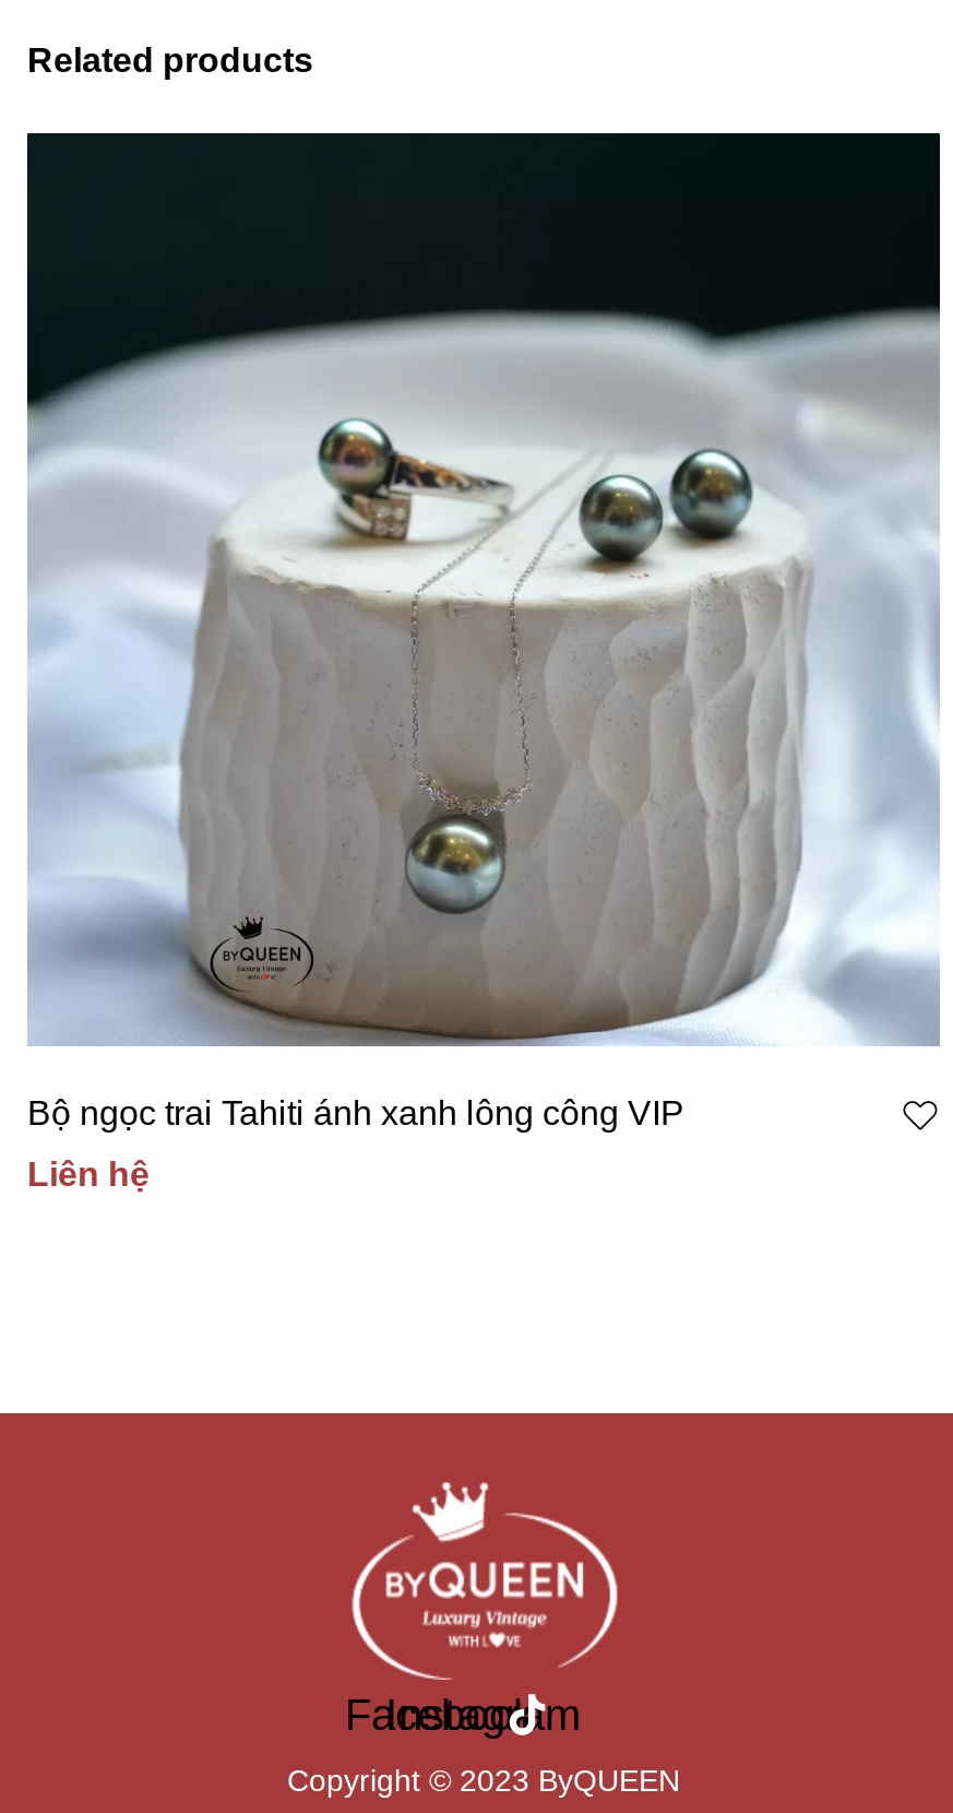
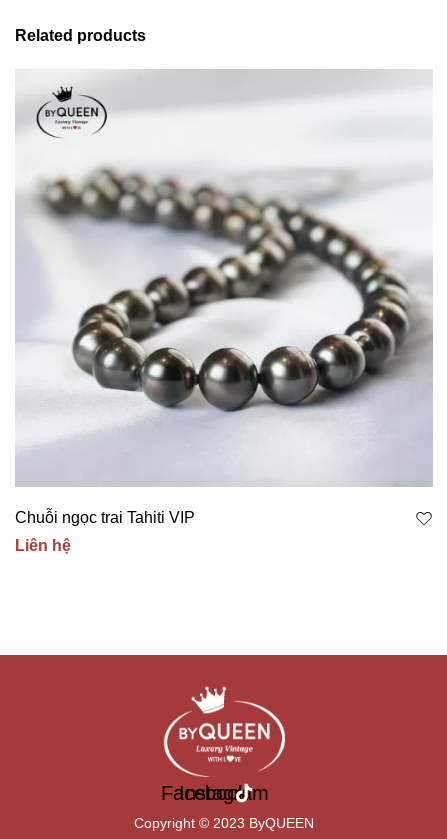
[25,131,942,1131] [image] | Bộ ngọc trai Tahiti ánh xanh lông công VIP -> [15,69,433,526] [image] | Chuỗi ngọc trai Tahiti VIP

